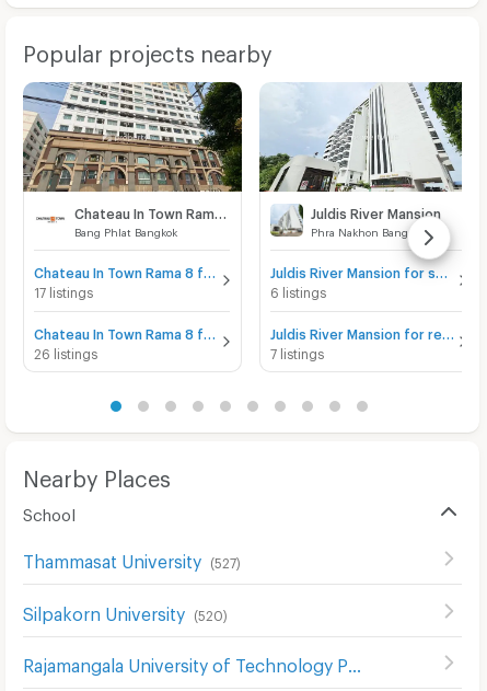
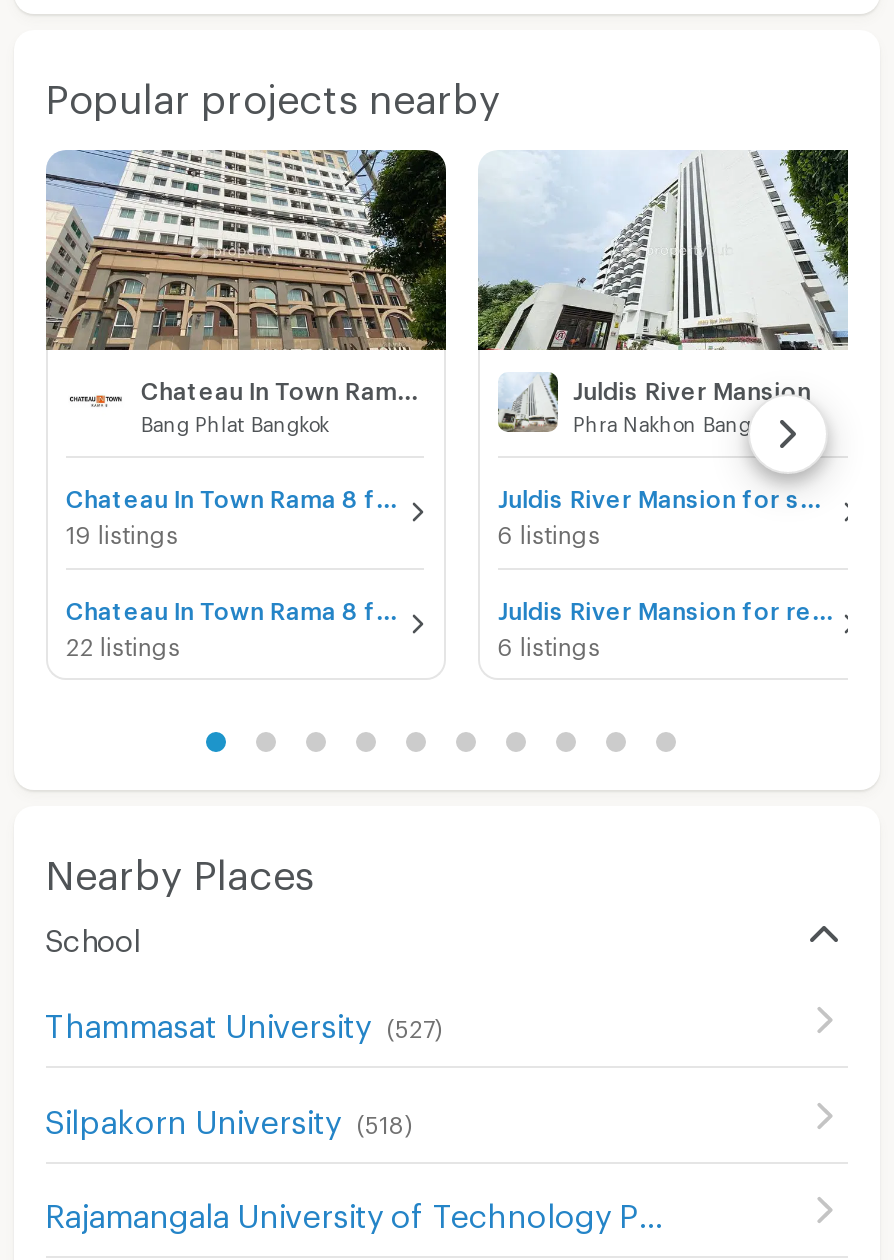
[34,285,93,296] 17 listings -> [66,520,178,540] 19 listings
[34,346,97,357] 26 listings -> [66,632,180,652] 22 listings
[270,346,324,357] 7 listings -> [498,632,600,652] 6 listings
[22,603,227,618] Silpakorn University (520) -> [45,1101,413,1129] Silpakorn University (518)

